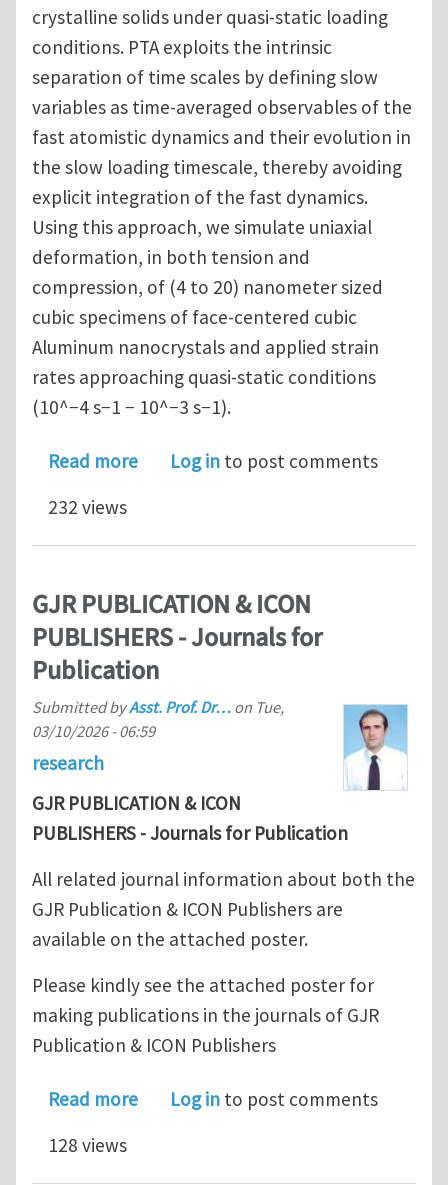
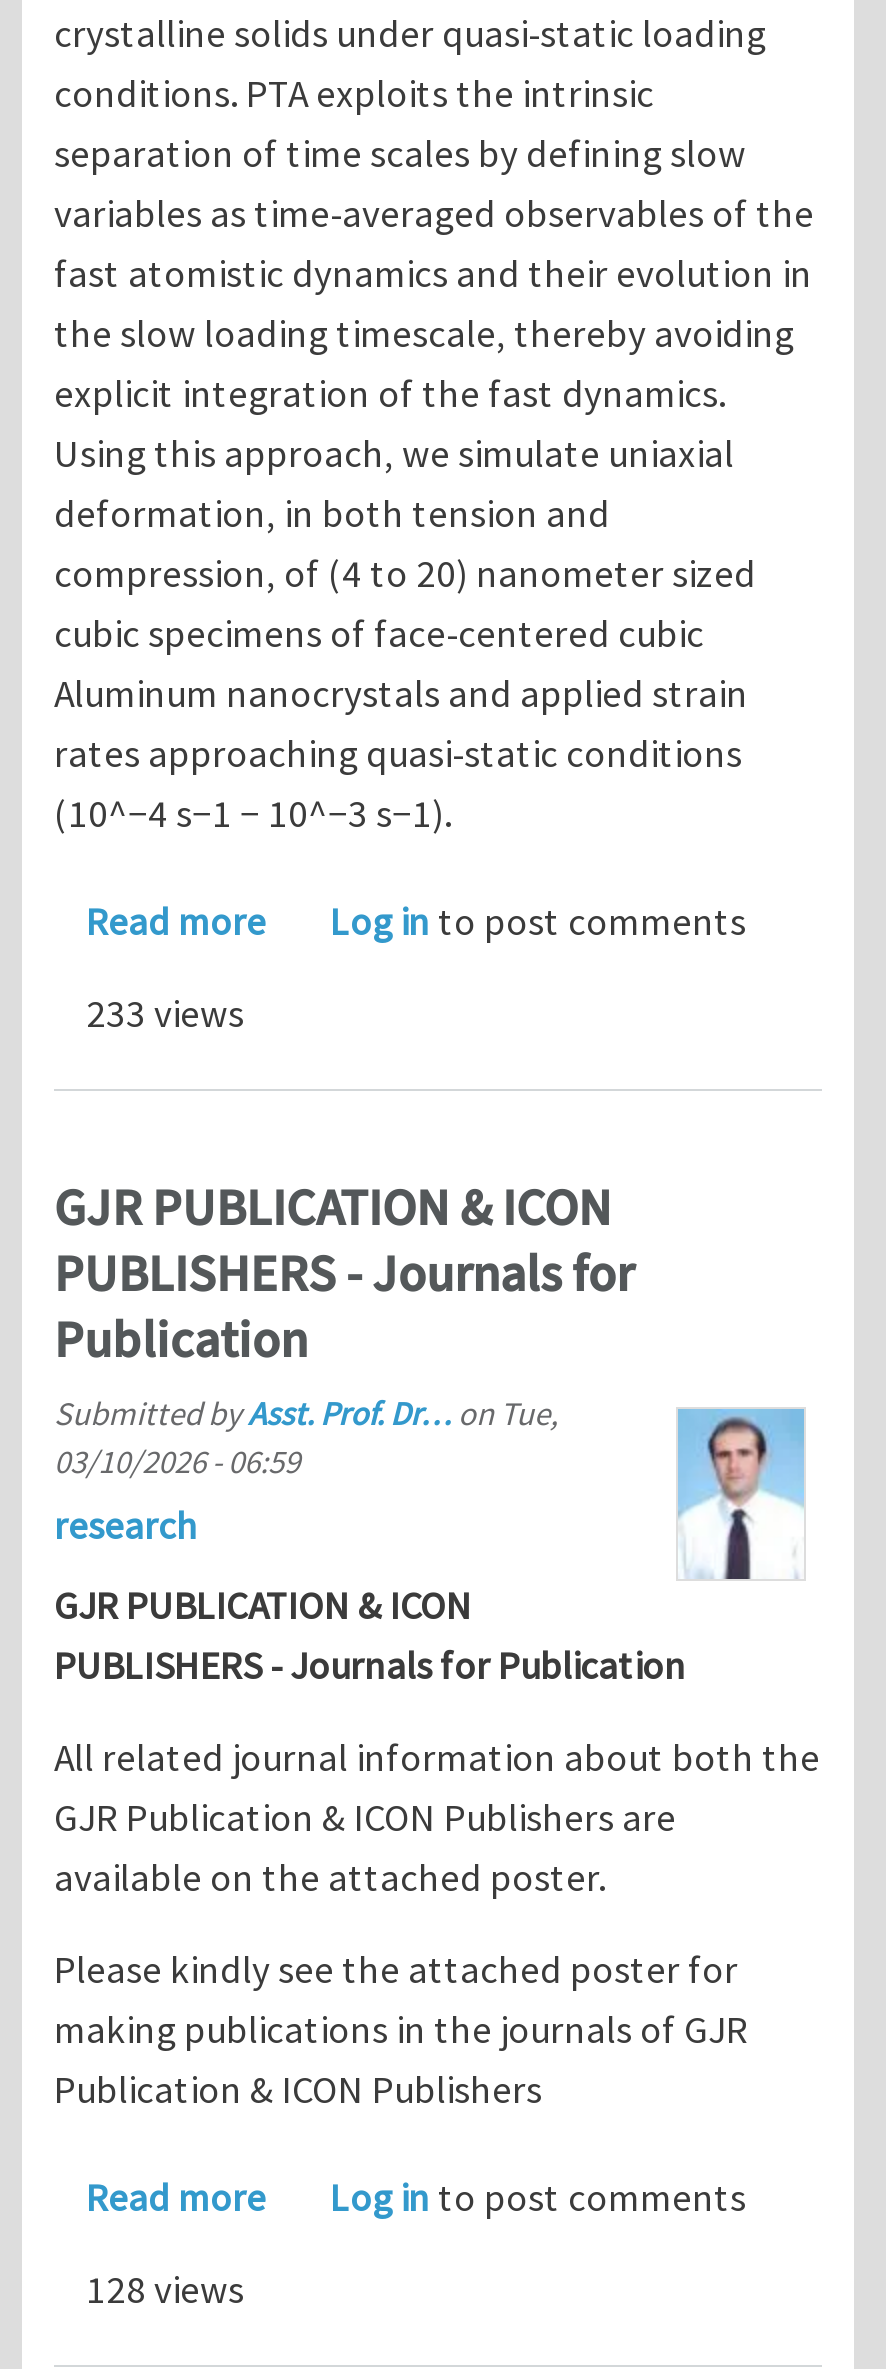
[48,495,127,519] 232 views -> [86,989,244,1037] 233 views

